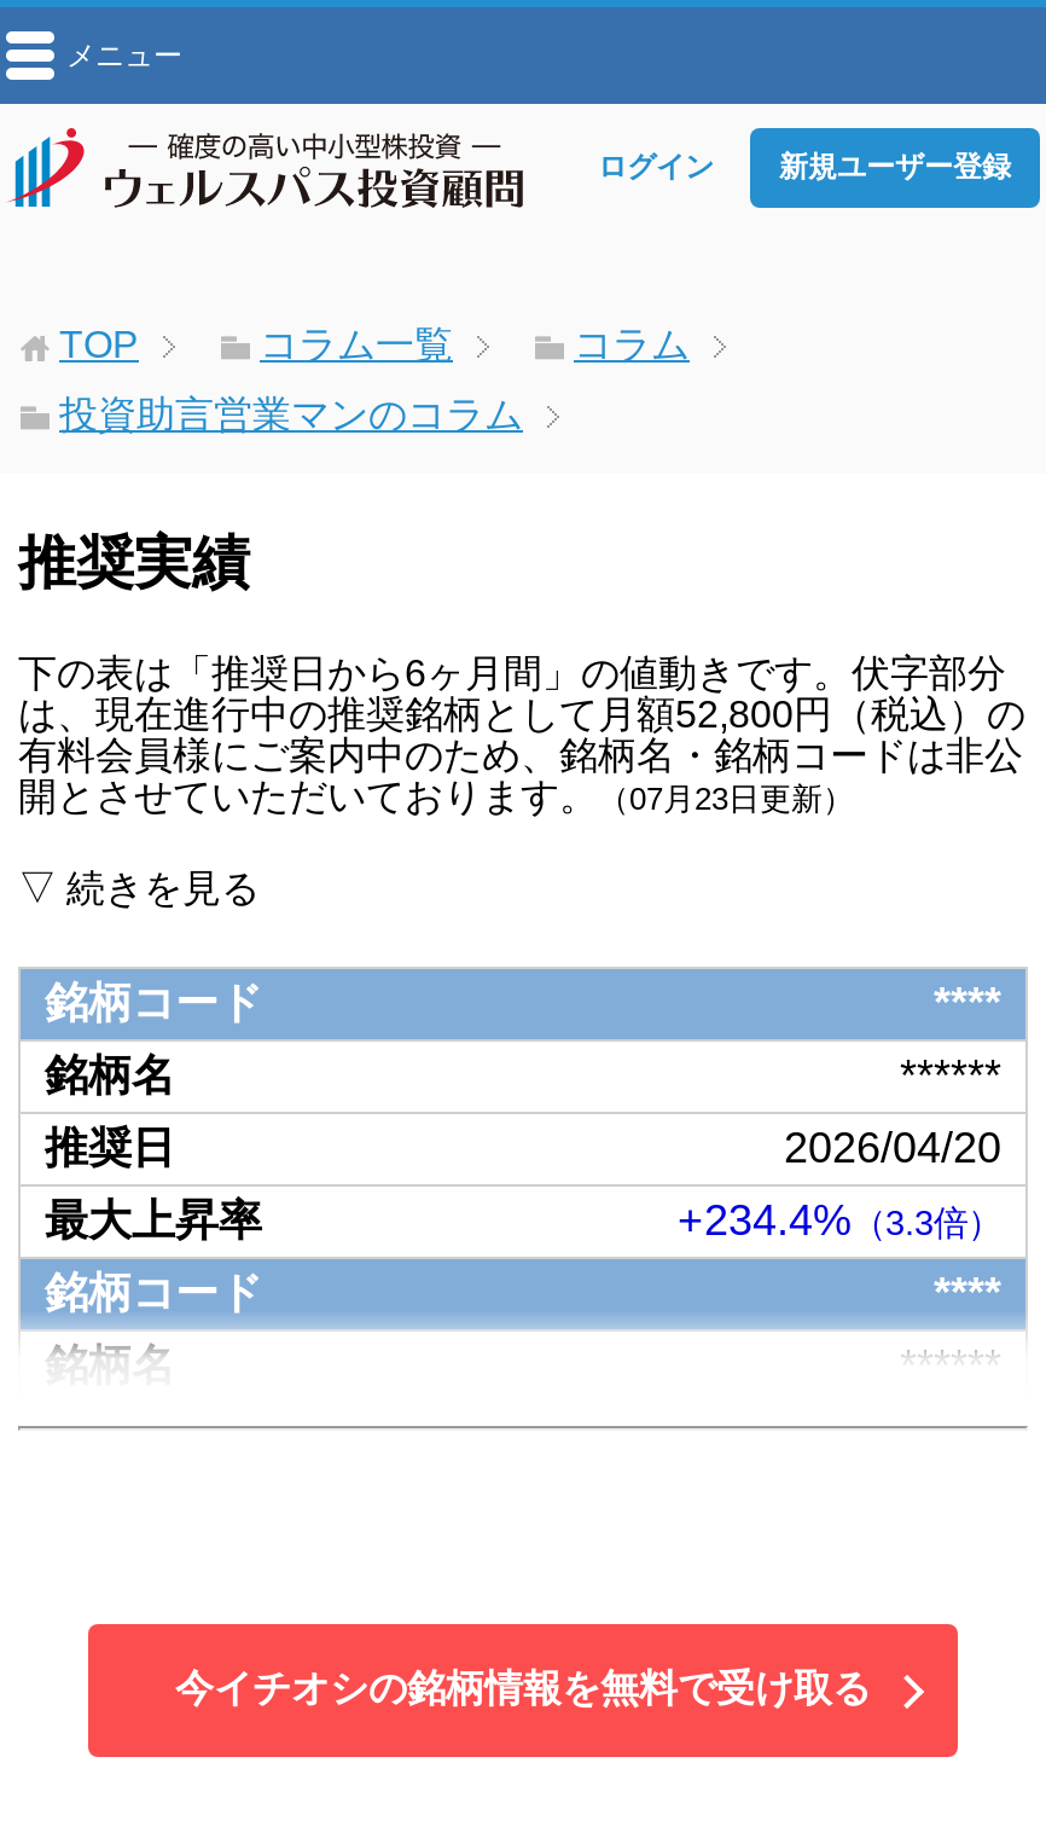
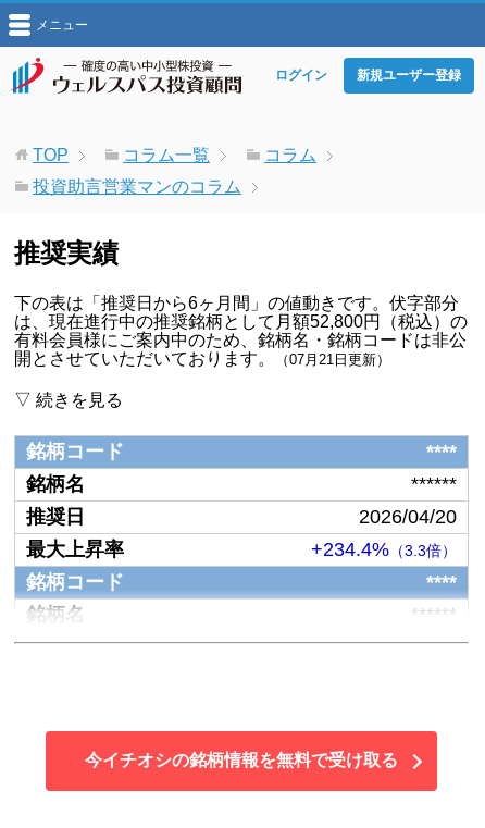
[18,776,854,817] 開とさせていただいております。（07月23日更新） -> [14,349,390,368] 開とさせていただいております。（07月21日更新）

